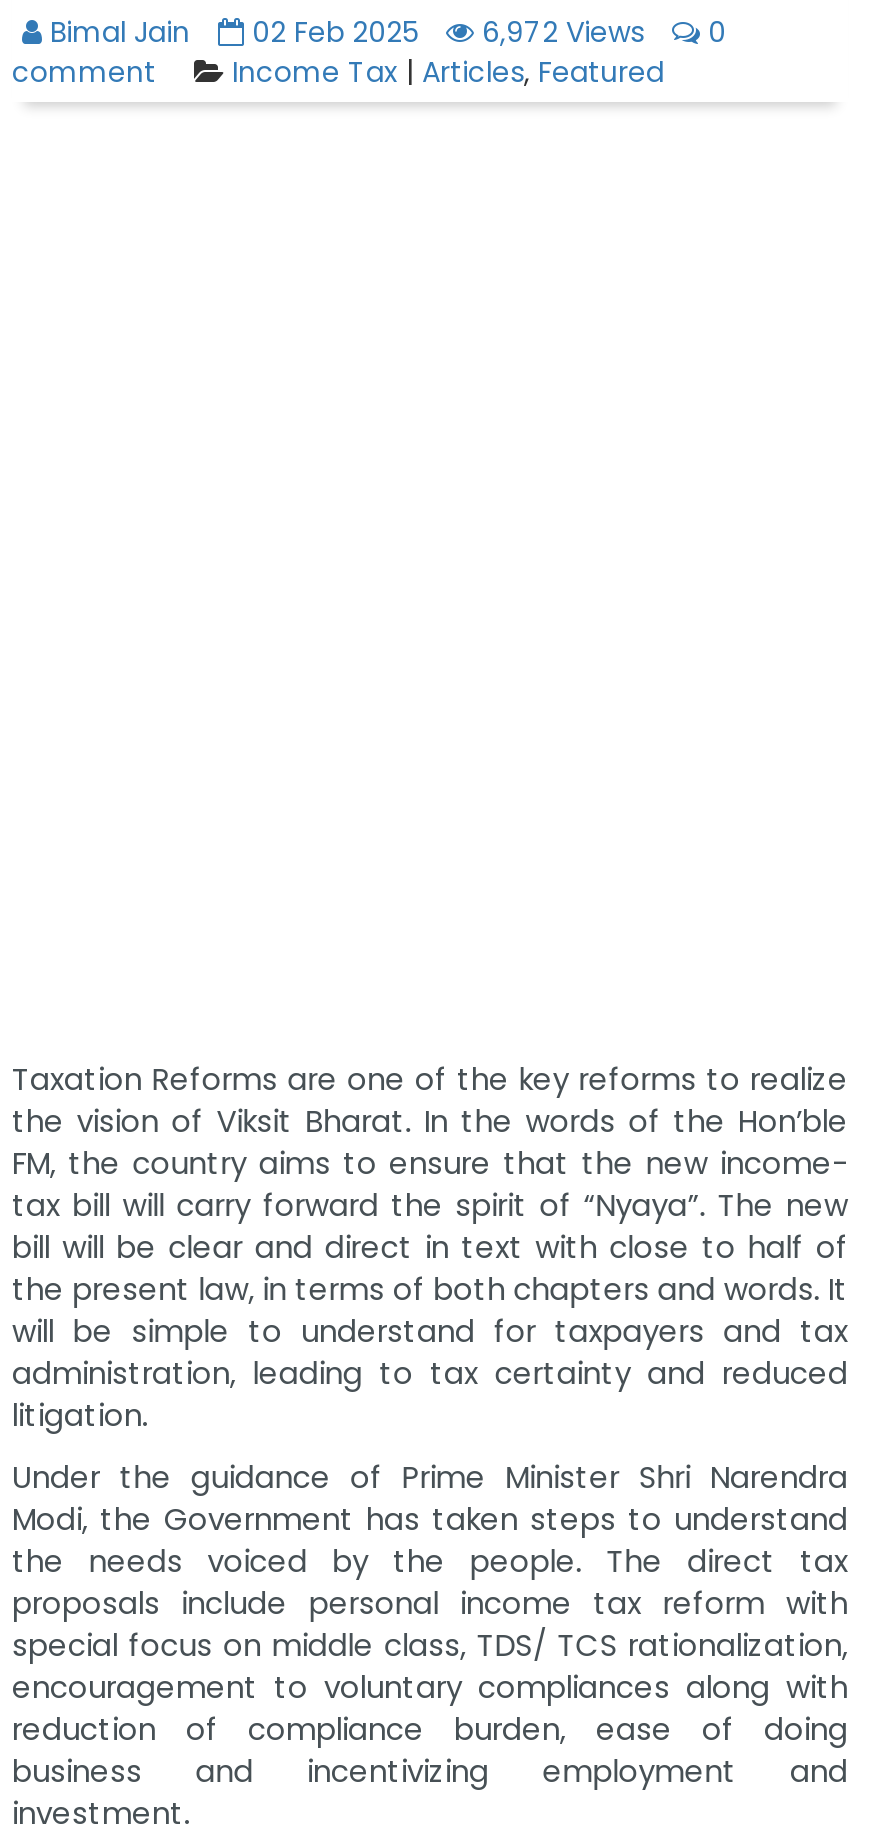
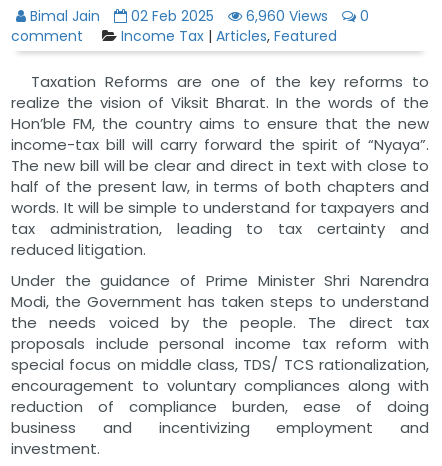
[42,12,726,52] Bimal Jain 02 Feb 2025 6,972 Views 0 -> [26,6,369,26] Bimal Jain 02 Feb 2025 6,960 Views 0

